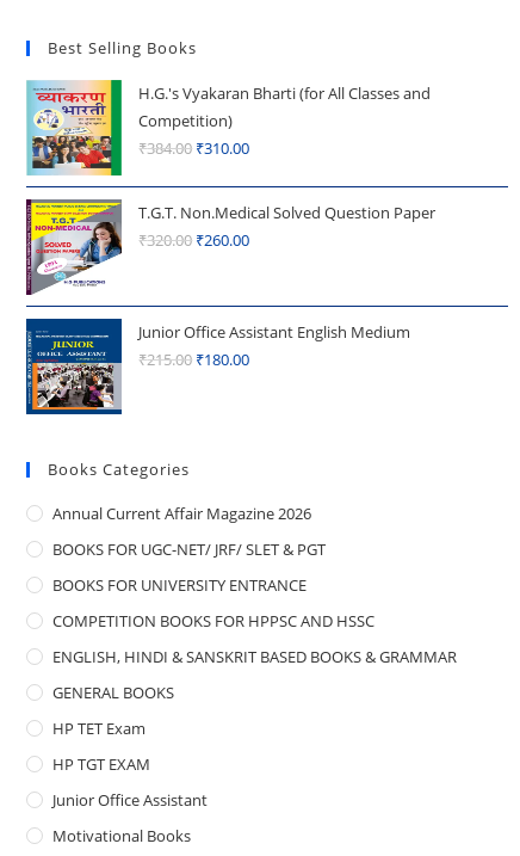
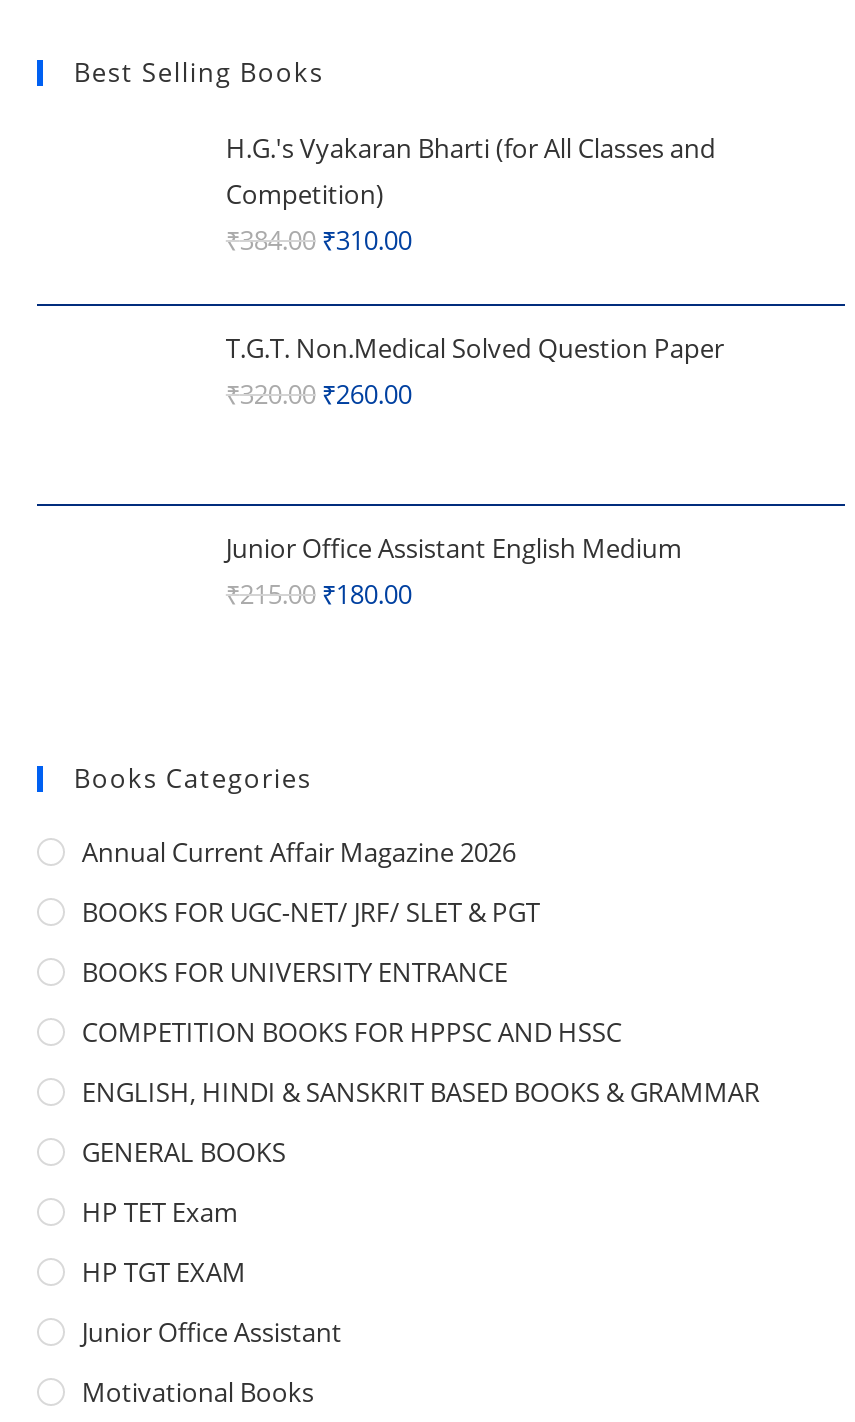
[25,79,123,177] [image] -> none
[25,198,123,296] [image] -> none
[25,318,123,415] [image] -> none

